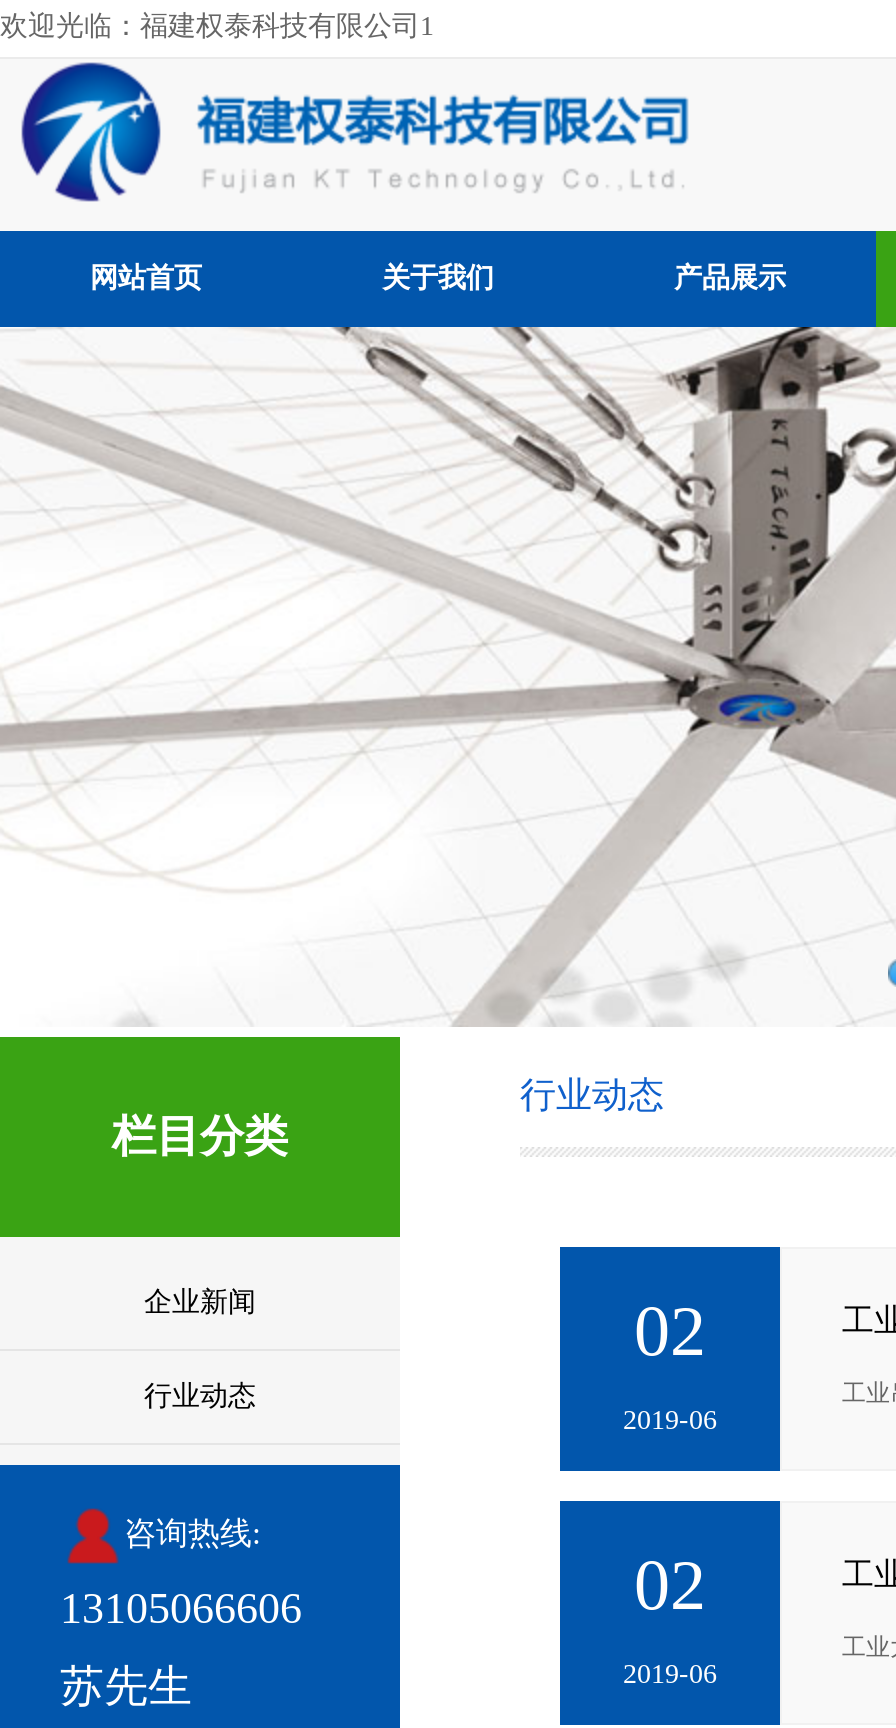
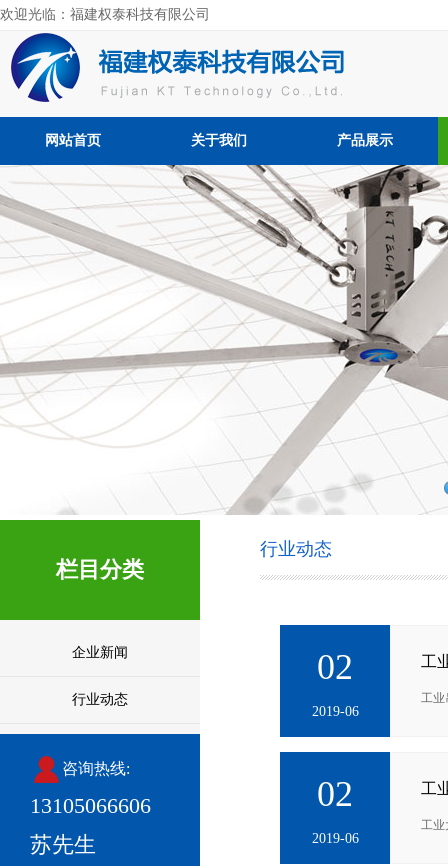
[0,11,434,41] 欢迎光临：福建权泰科技有限公司1 -> [0,7,210,22] 欢迎光临：福建权泰科技有限公司

